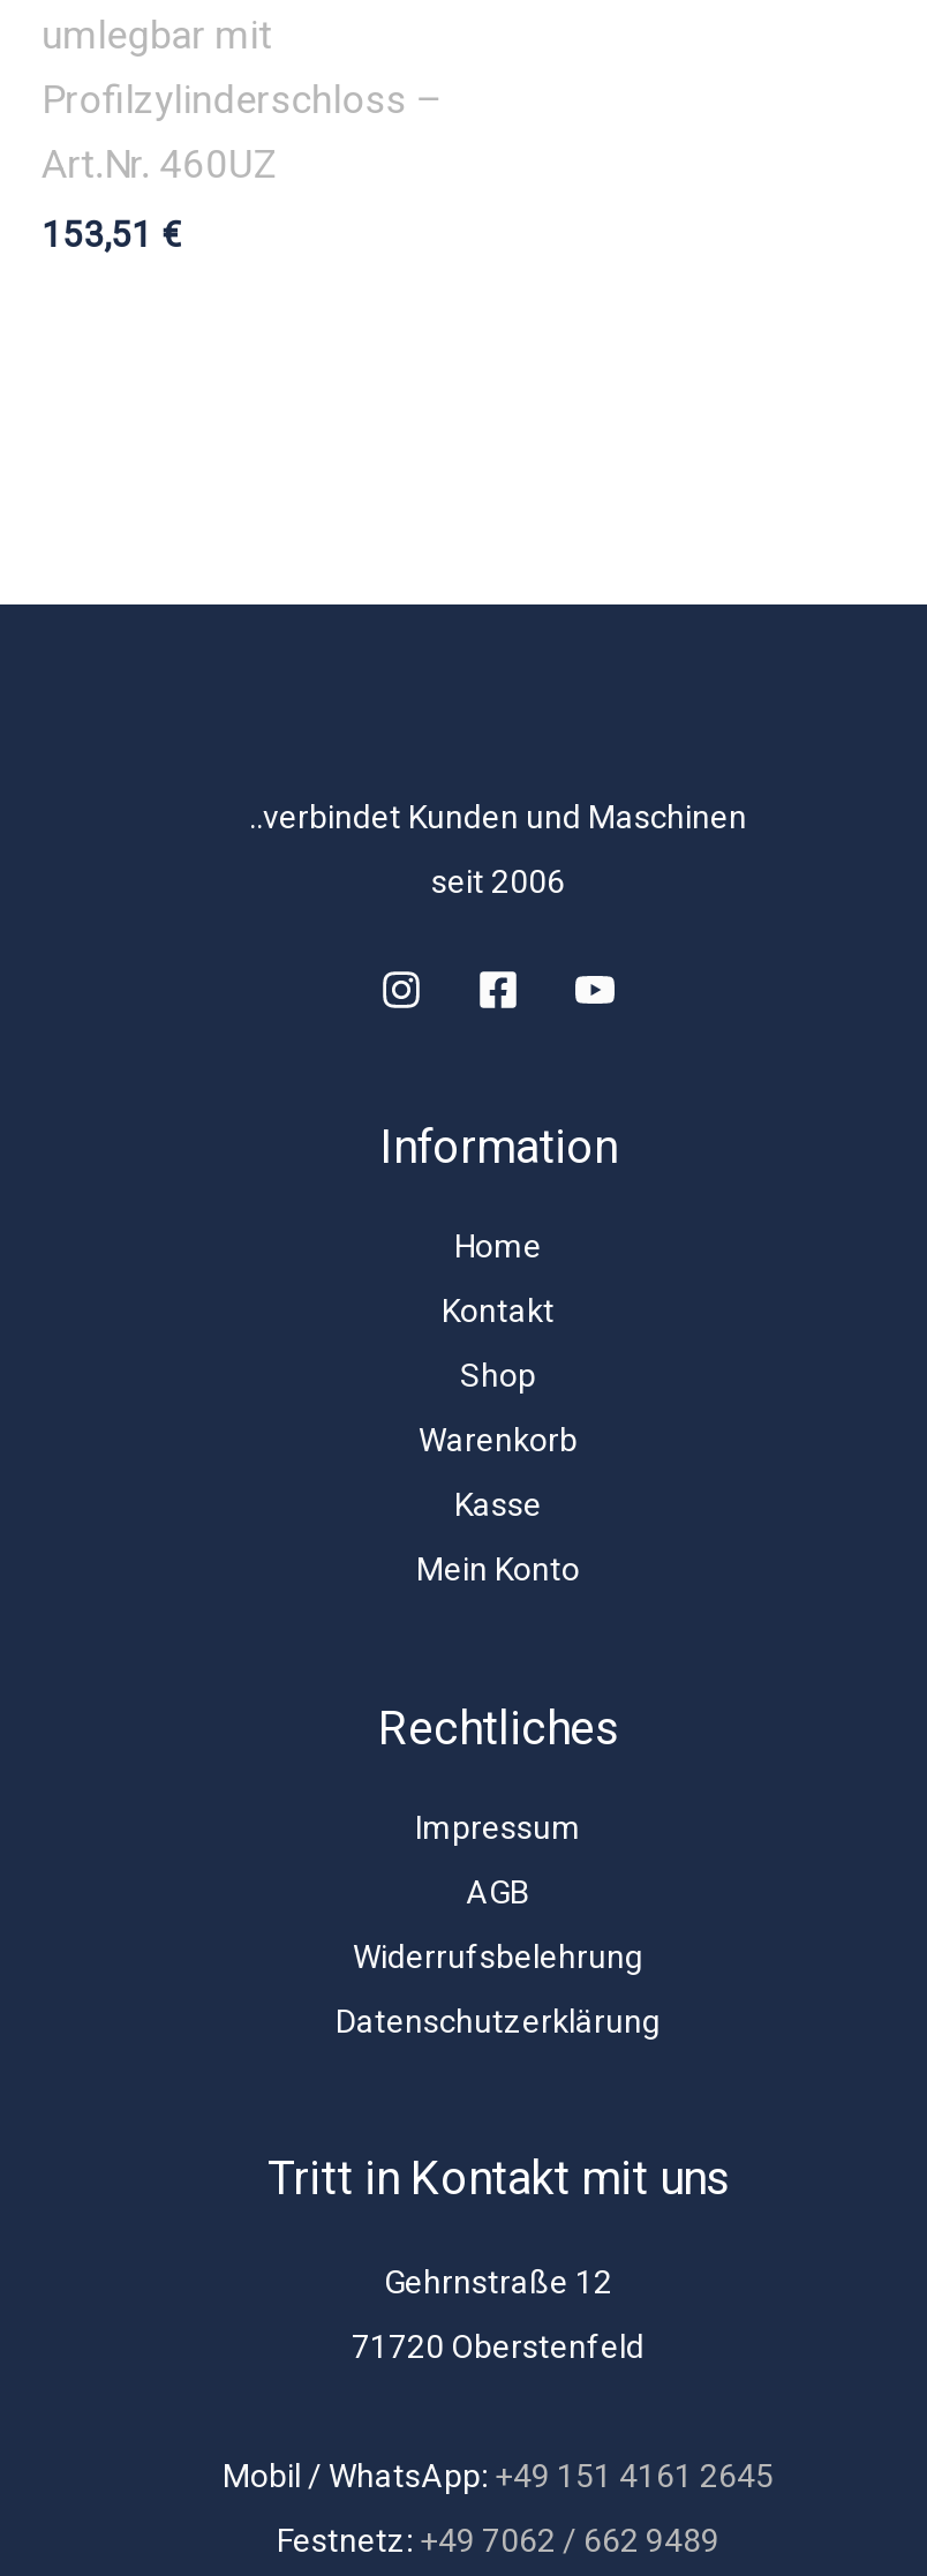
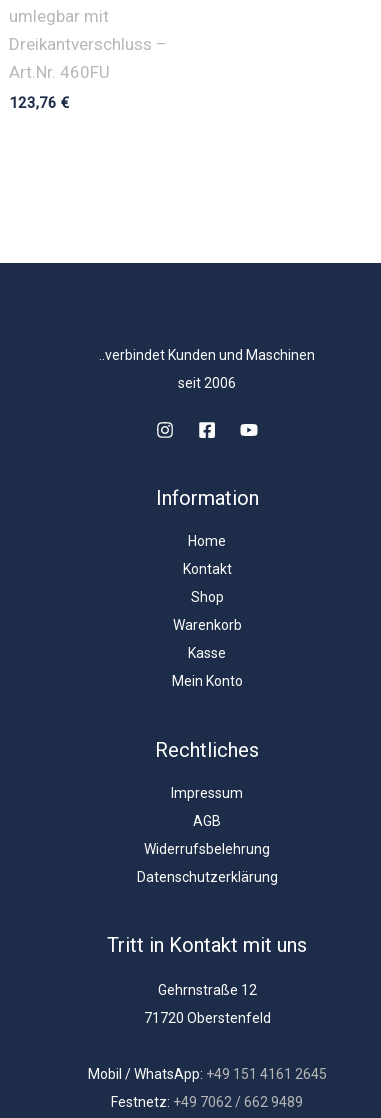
[42,75,441,186] Profilzylinderschloss – | Art.Nr. 460UZ -> [9,34,167,82] Dreikantverschluss – | Art.Nr. 460FU
[42,215,180,256] 153,51 € -> [9,94,69,112] 123,76 €

